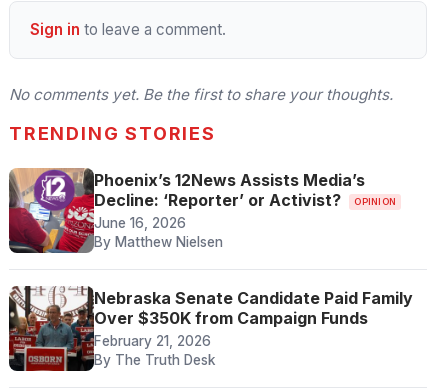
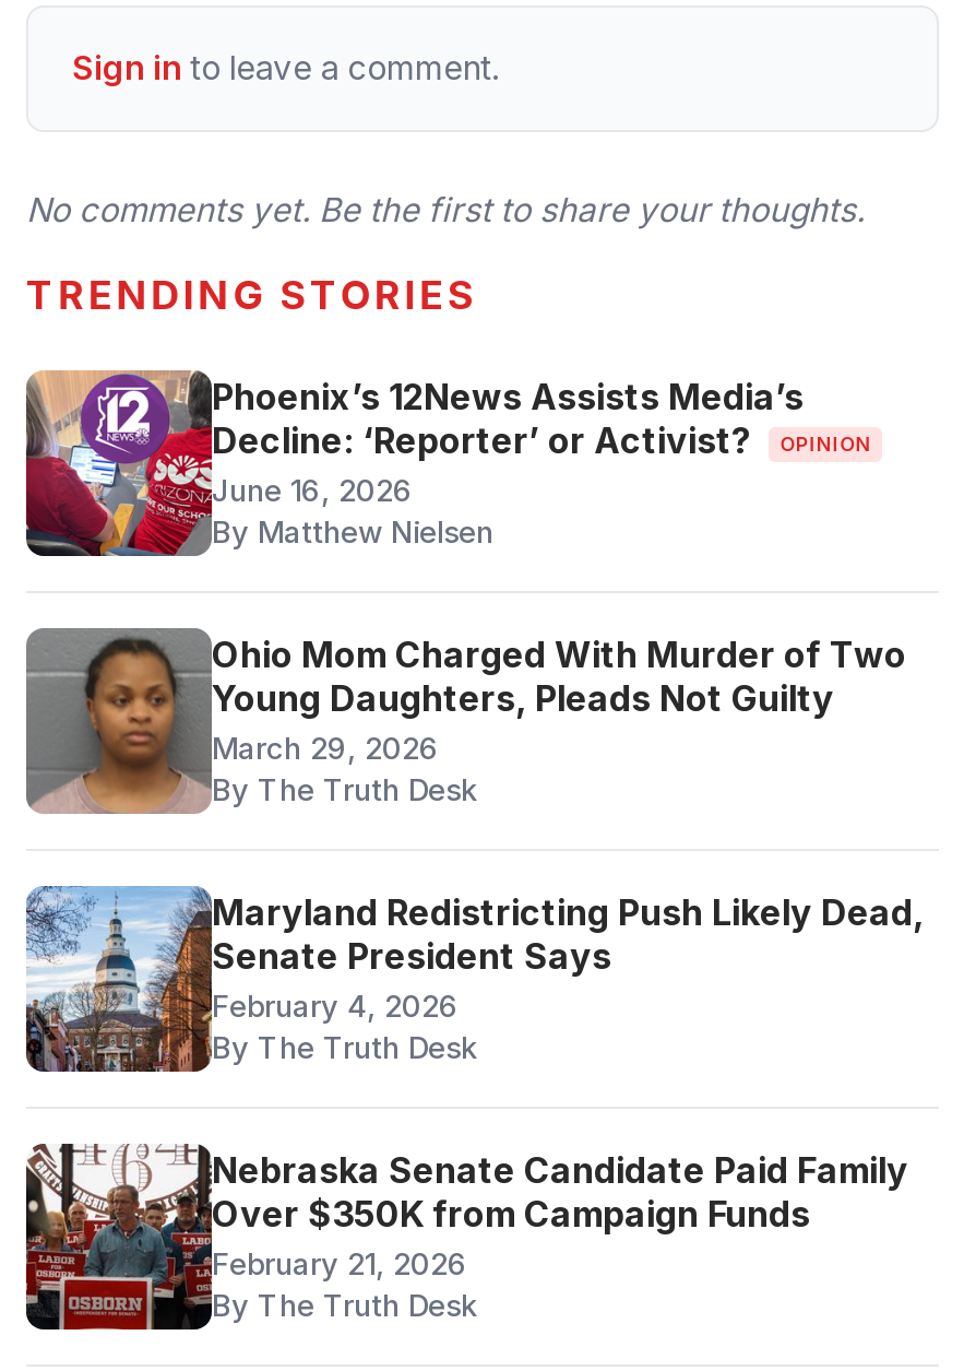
none -> [24,626,924,1065] [image] | Ohio Mom Charged With Murder of Two | Young Daughters, Pleads Not Guilty | March 29, 2026 | By The Truth Desk | Maryland Redistricting Push Likely Dead, | Senate President Says | February 4, 2026 | By The Truth Desk
none -> [24,884,181,1074] [image]

